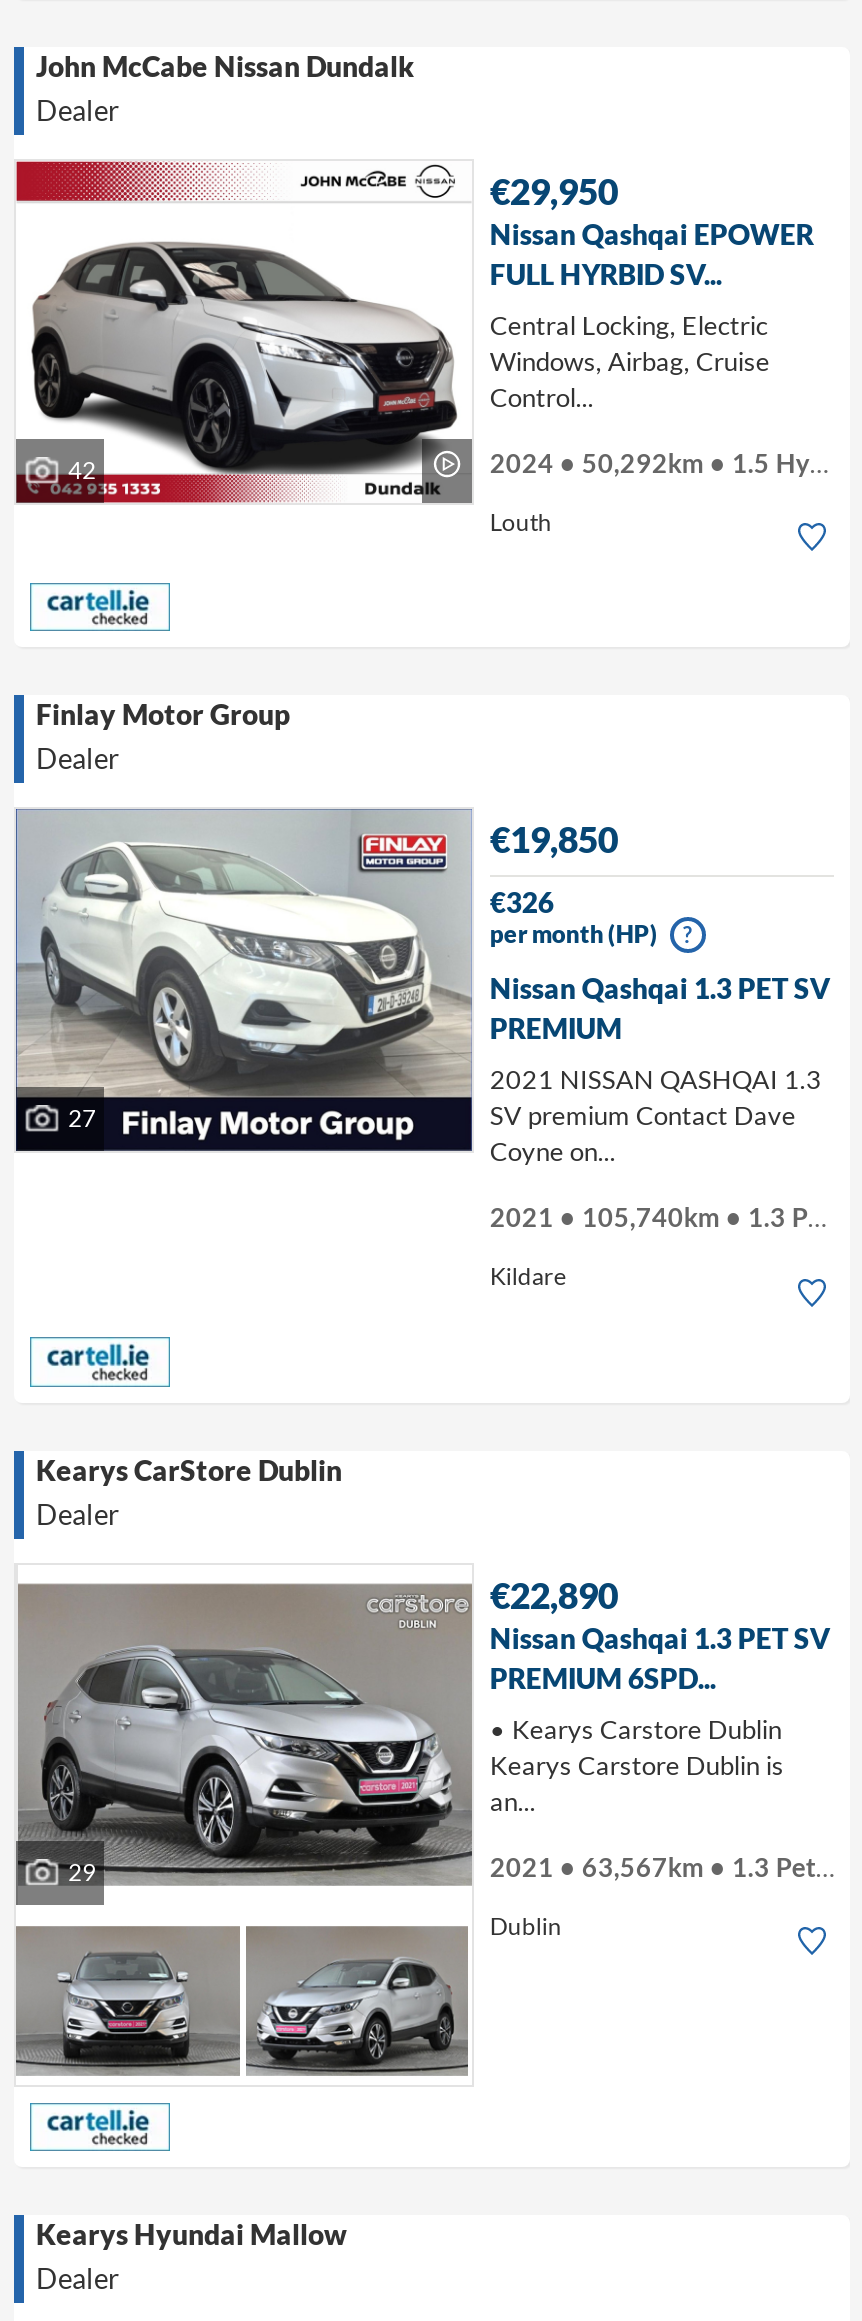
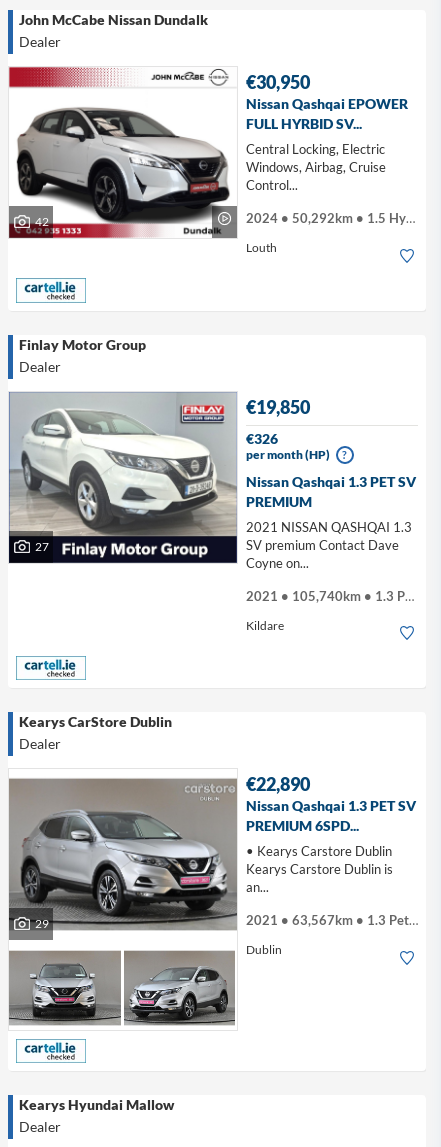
[490,169,618,213] €29,950 -> [246,71,310,93] €30,950

